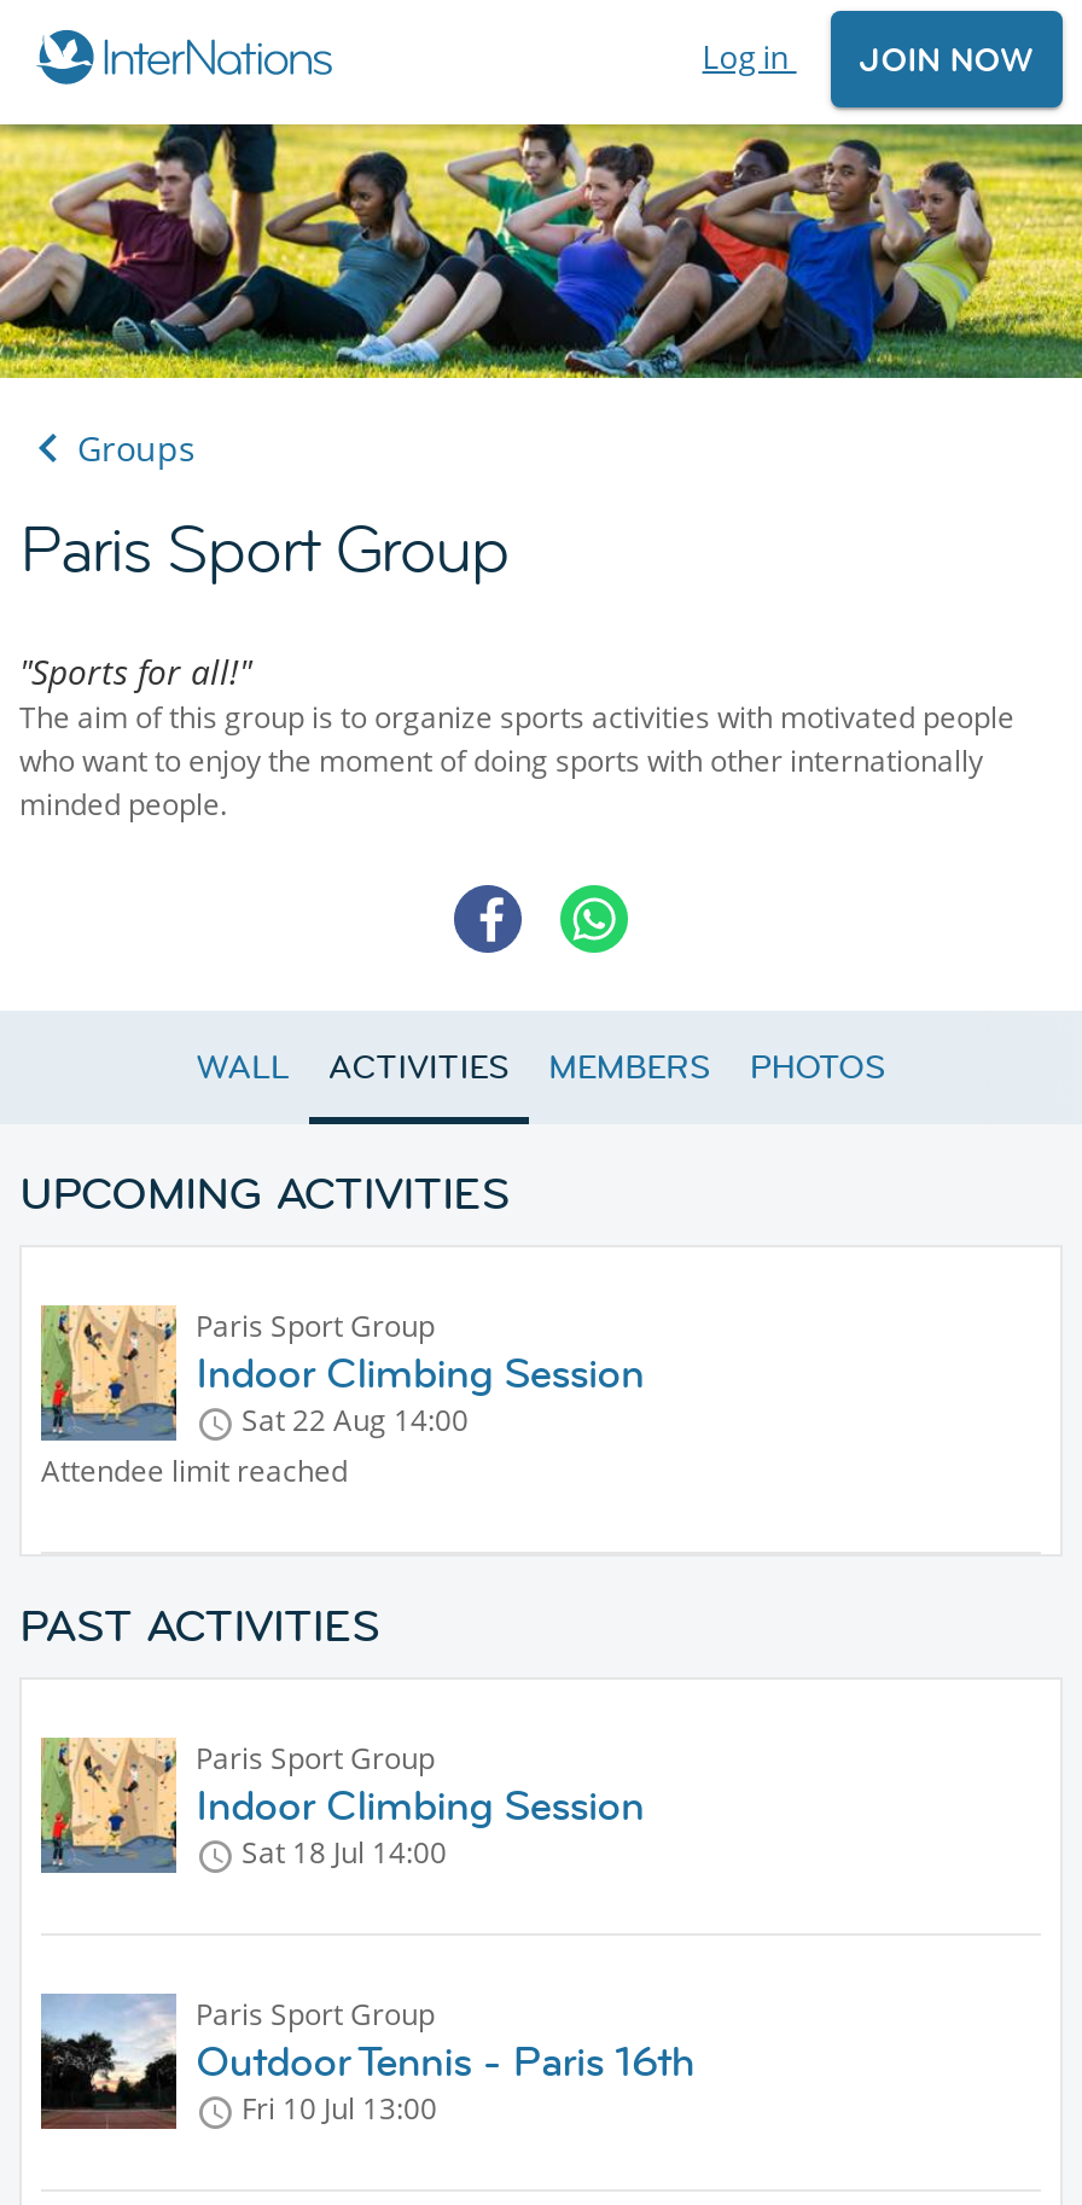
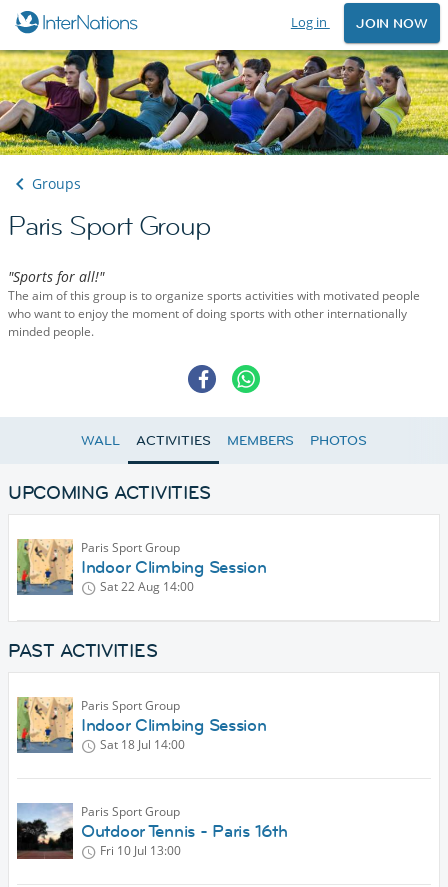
[41,1451,348,1492] Attendee limit reached -> none

